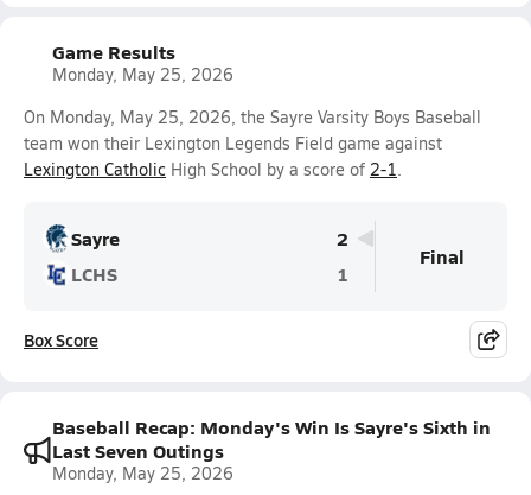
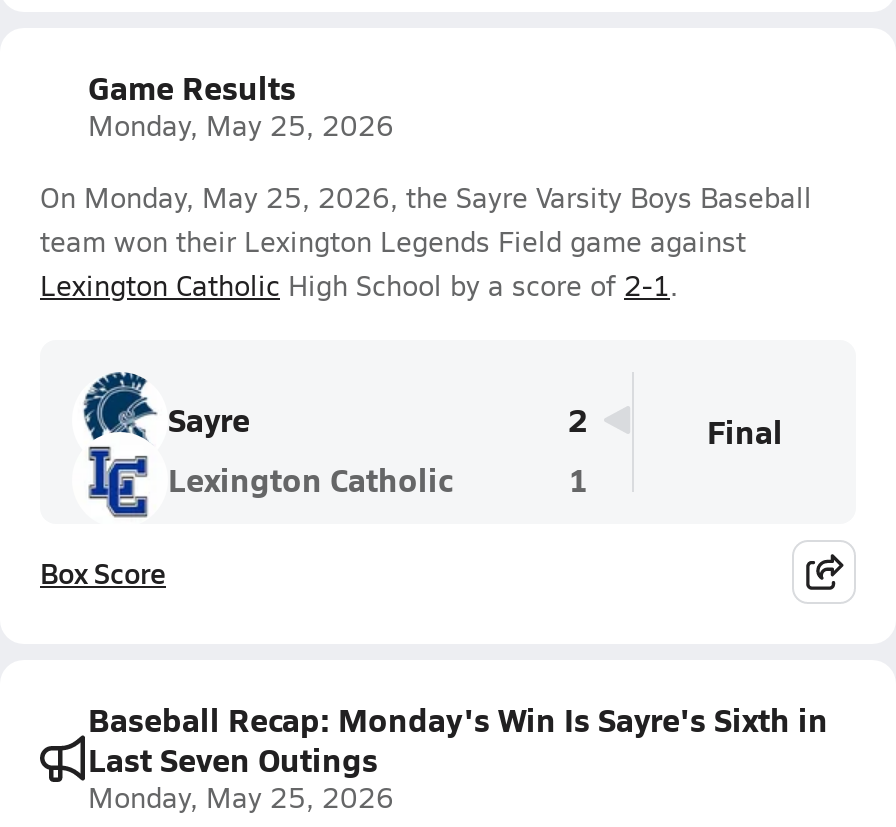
[71,260,117,287] LCHS -> [168,456,452,502] Lexington Catholic

